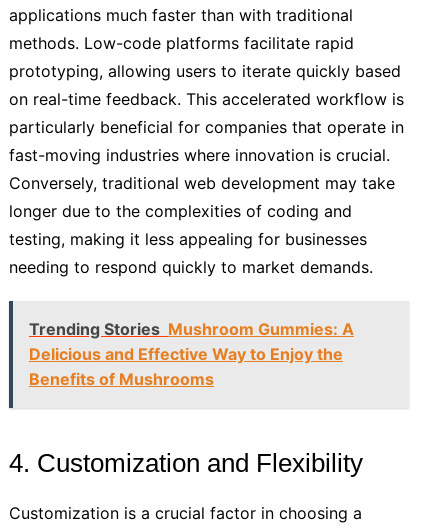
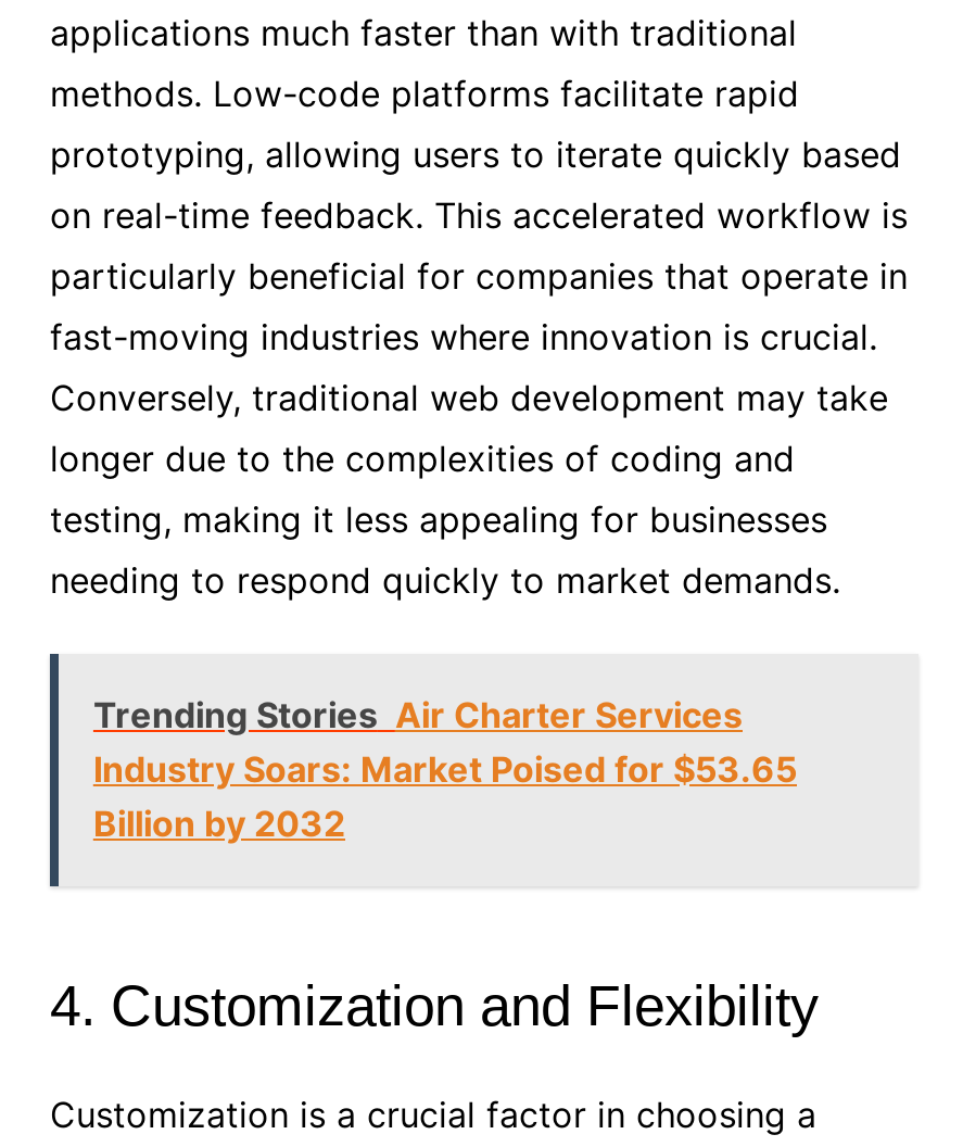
[29,319,354,389] Trending Stories Mushroom Gummies: A | Delicious and Effective Way to Enjoy the | Benefits of Mushrooms -> [93,693,797,845] Trending Stories Air Charter Services | Industry Soars: Market Poised for $53.65 | Billion by 2032

